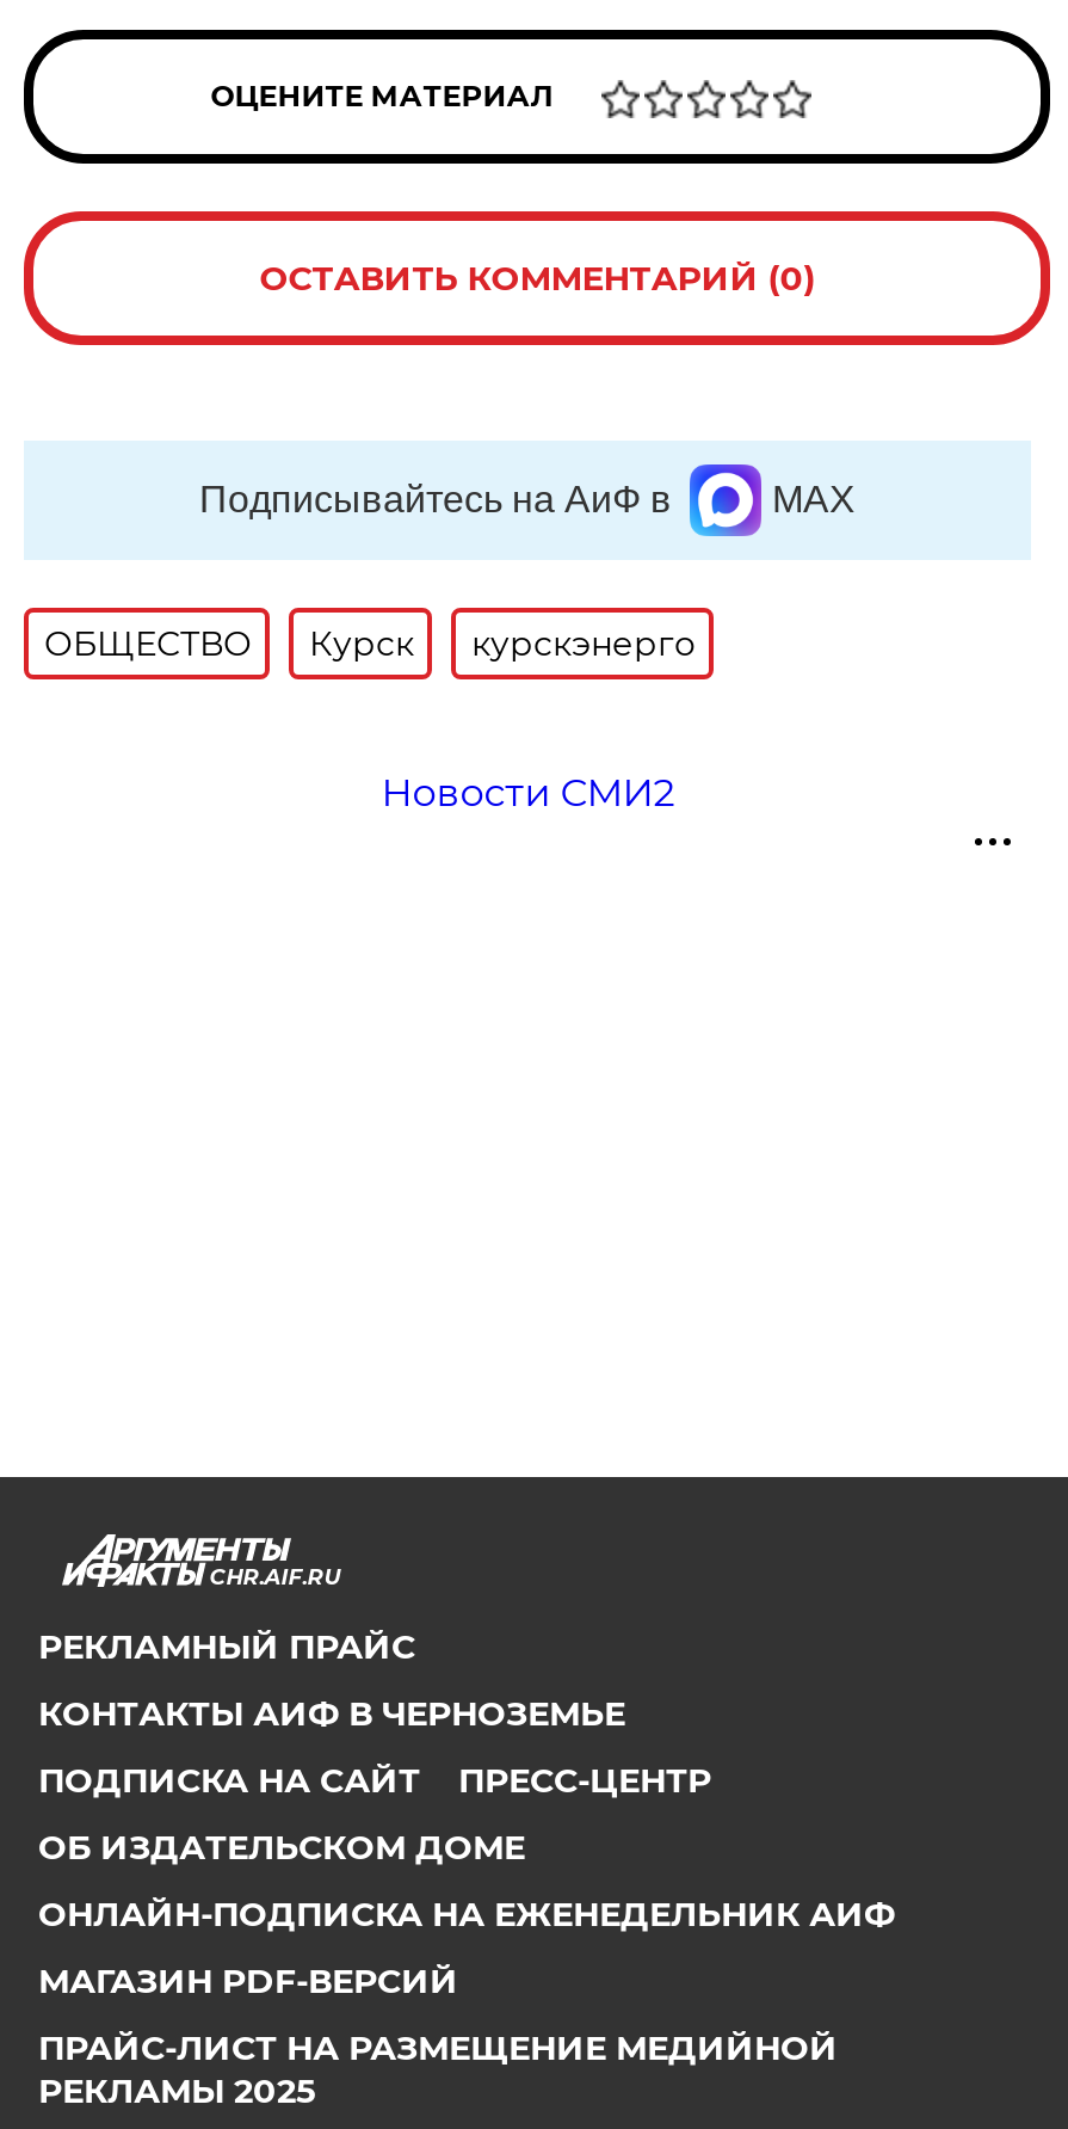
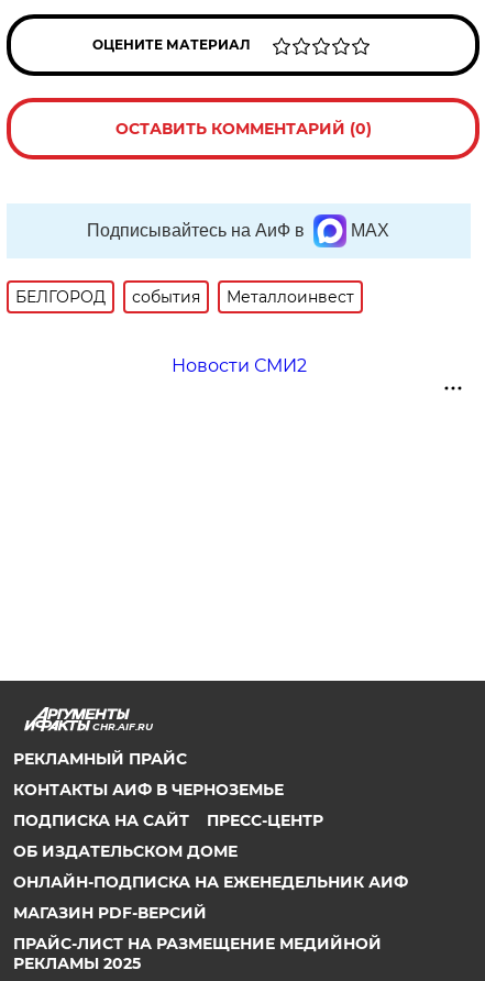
[44,622,695,665] ОБЩЕСТВО | Курск | курскэнерго -> [16,287,355,307] БЕЛГОРОД | события | Металлоинвест

